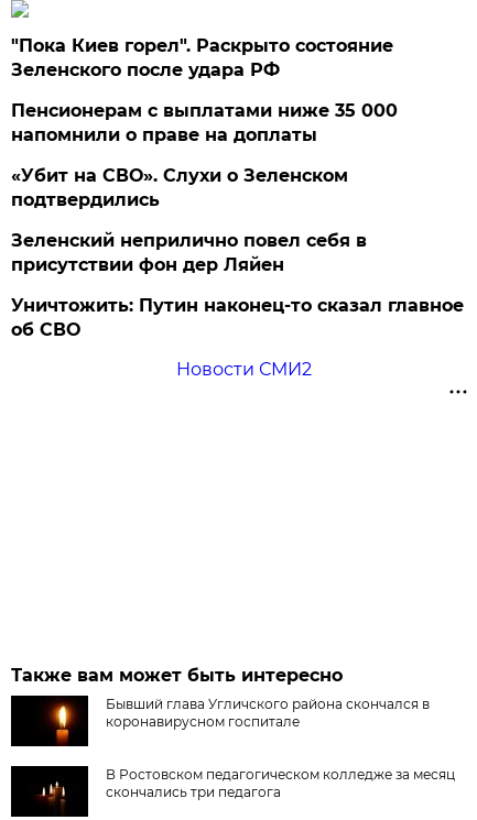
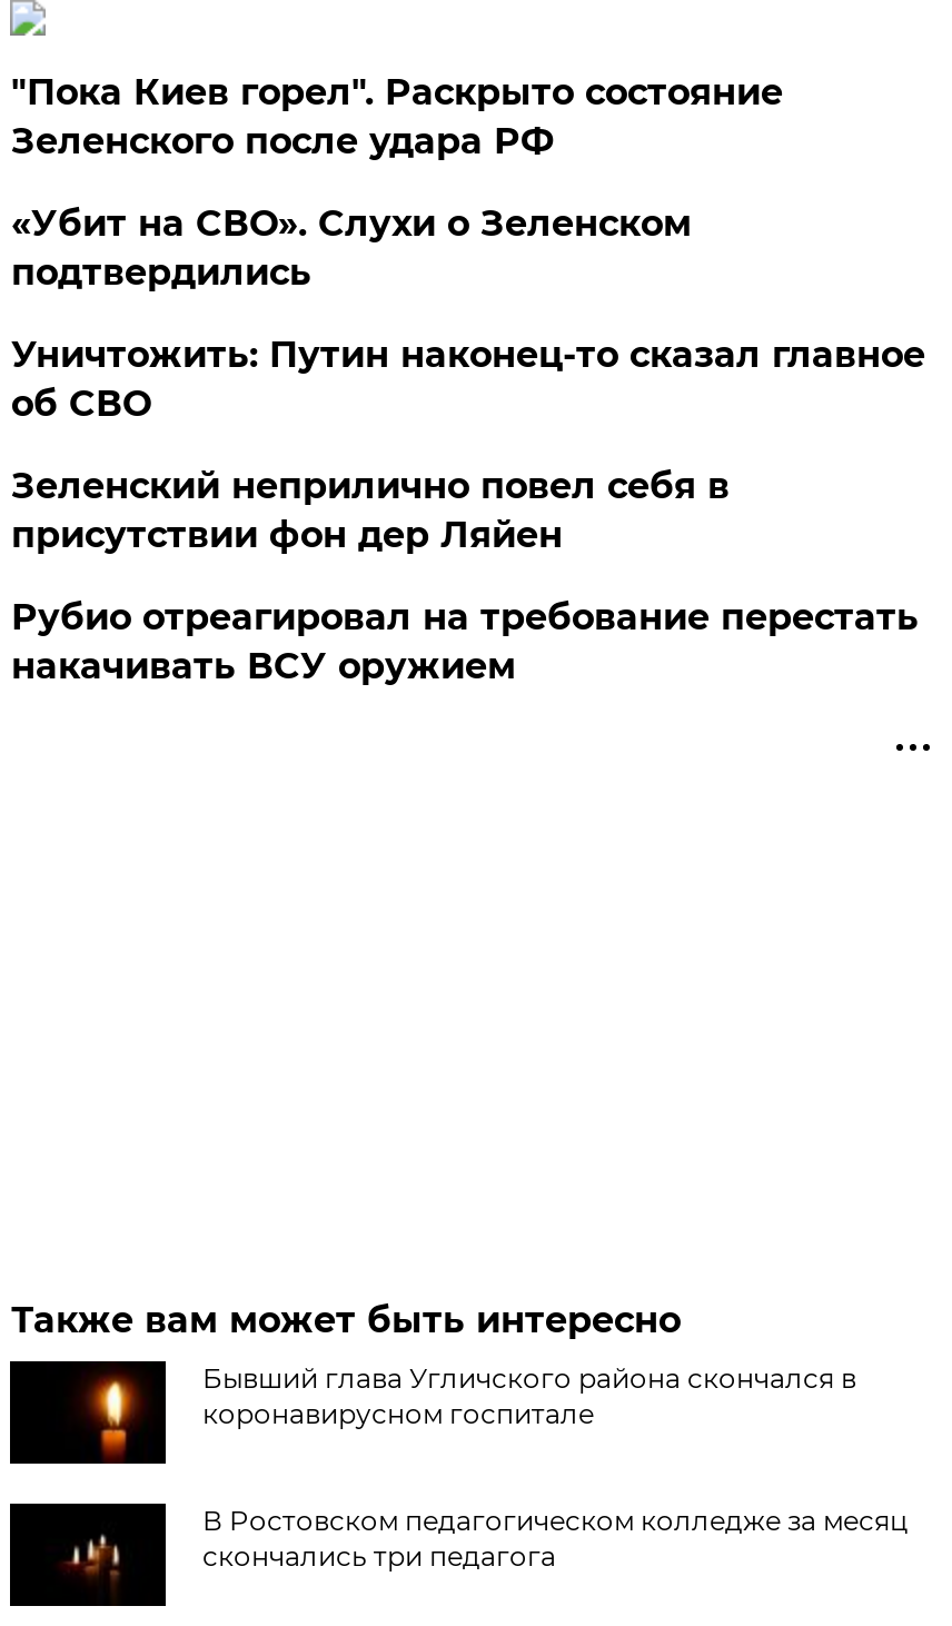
[11,100,398,145] Пенсионерам с выплатами ниже 35 000 | напомнили о праве на доплаты -> none
moved [11,165,349,210] -> [11,202,692,293]: «Убит на СВО». Слухи о Зеленском | подтвердились
moved [11,295,464,340] -> [11,333,925,425]: Уничтожить: Путин наконец-то сказал главное | об СВО
[176,359,311,380] Новости СМИ2 -> [11,596,918,687] Рубио отреагировал на требование перестать | накачивать ВСУ оружием

